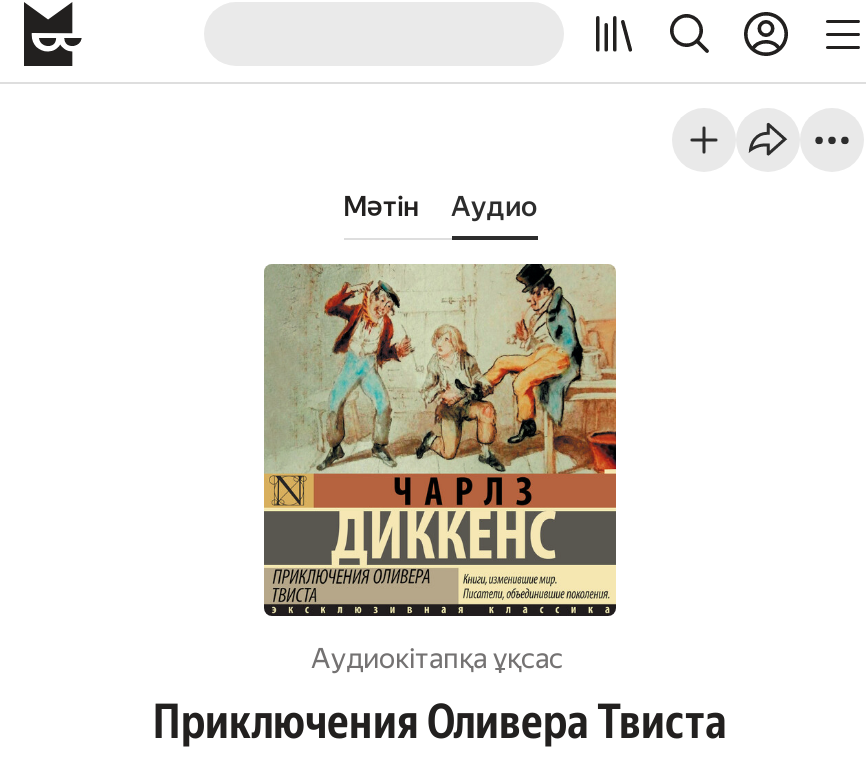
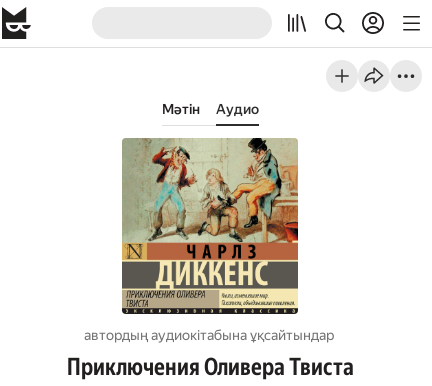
[311,642,563,674] Аудиокітапқа ұқсас -> [83,327,333,343] автордың аудиокітабына ұқсайтындар

